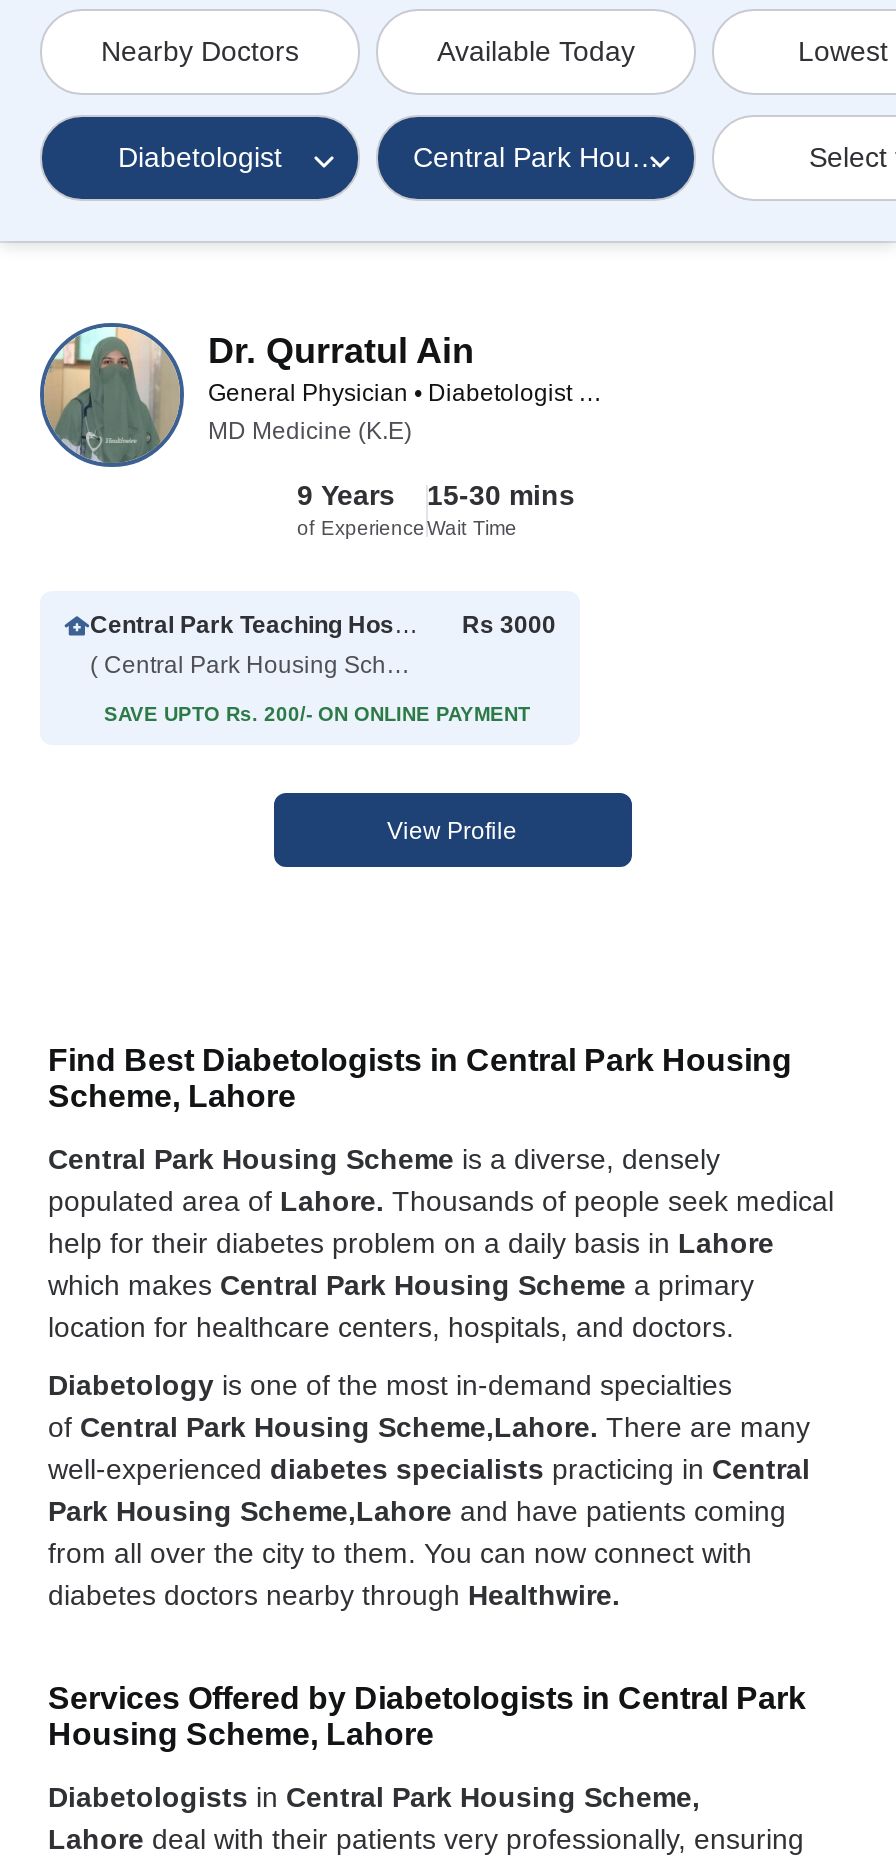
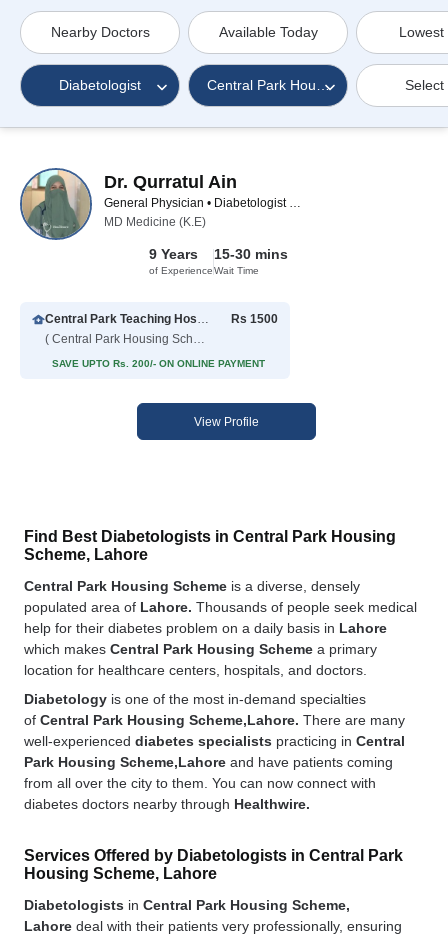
[462,611,556,639] Rs 3000 -> [231,312,278,326] Rs 1500

